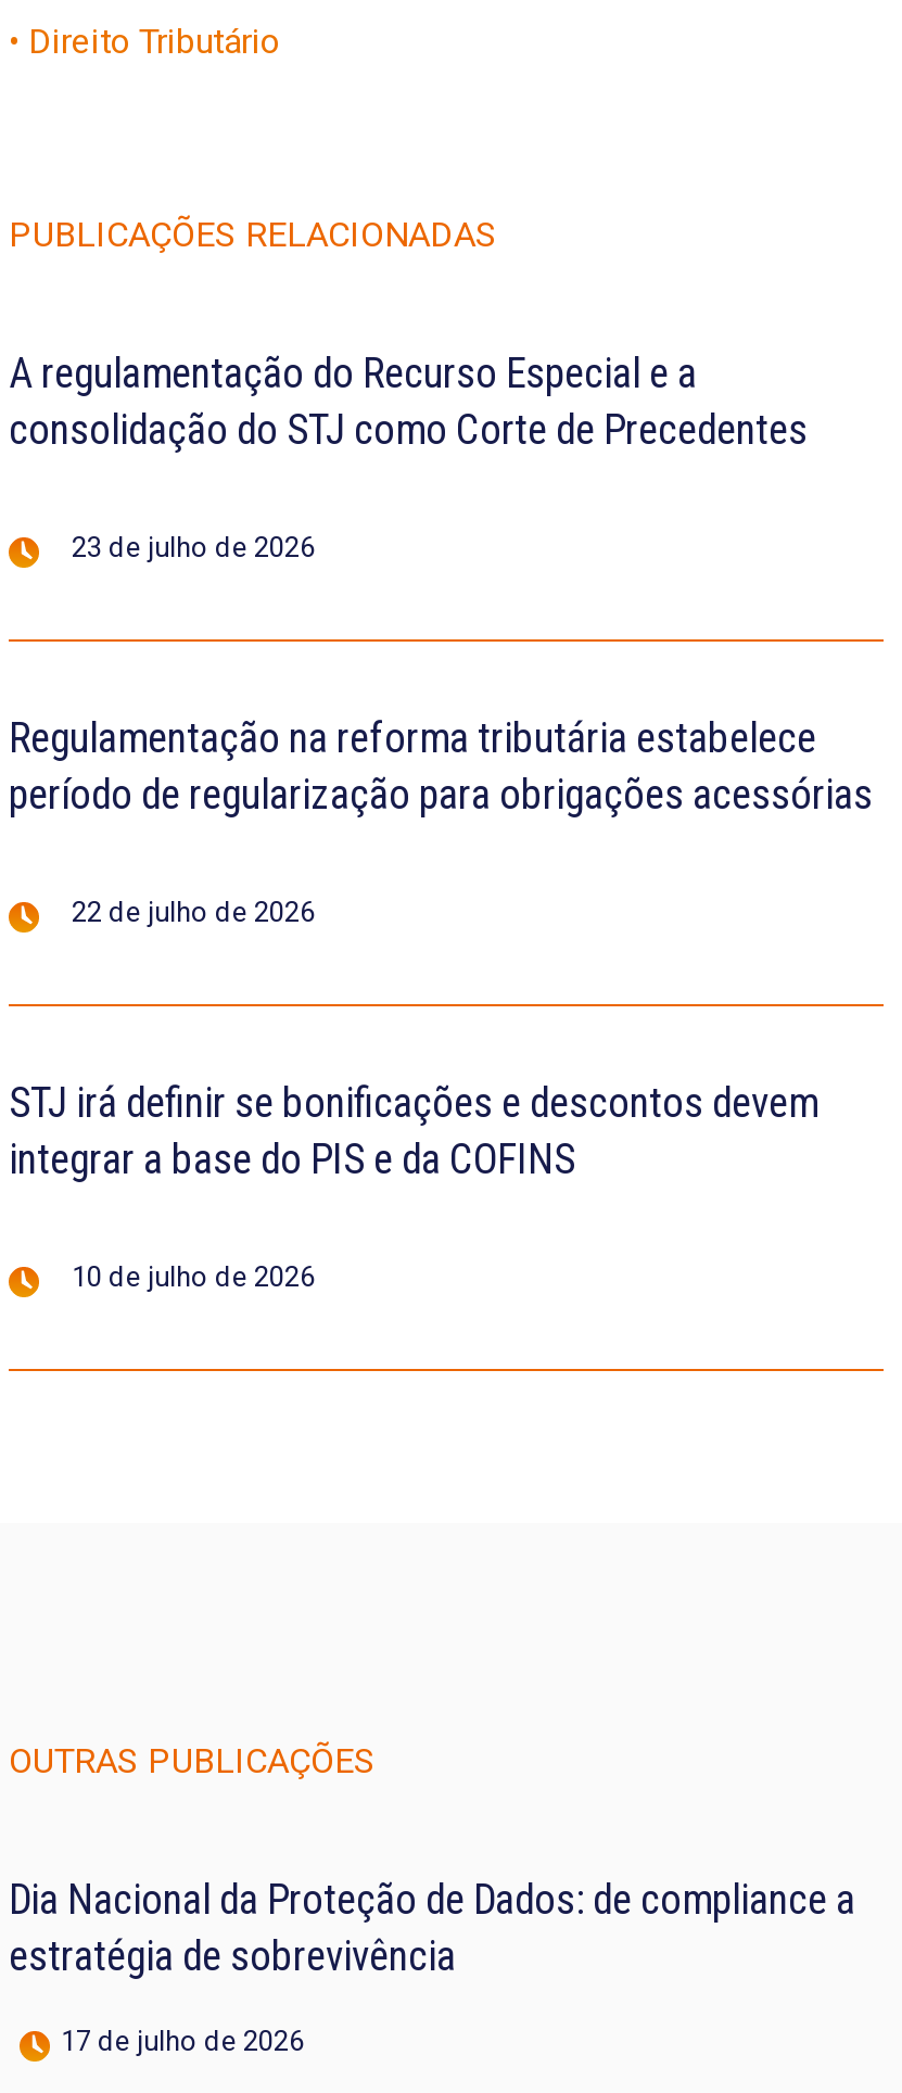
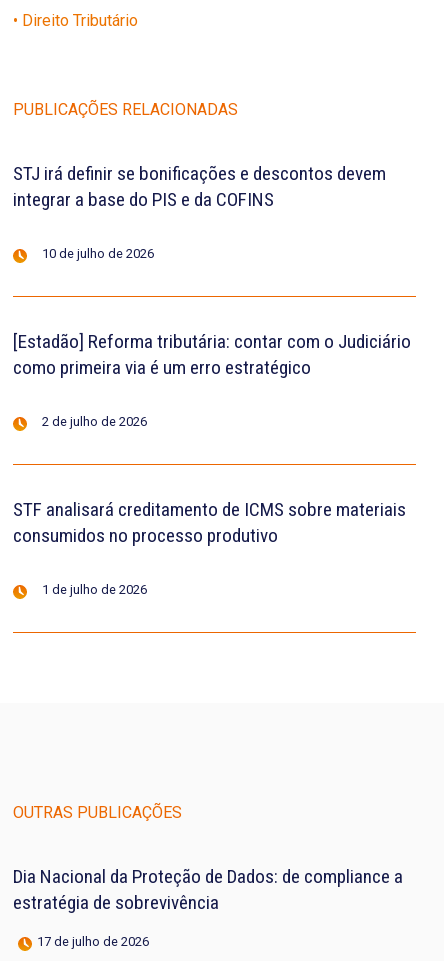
[9,348,808,563] A regulamentação do Recurso Especial e a | consolidação do STJ como Corte de Precedentes | 23 de julho de 2026 -> none
[9,713,873,928] Regulamentação na reforma tributária estabelece | período de regularização para obrigações acessórias | 22 de julho de 2026 -> none
moved [9,1078,818,1292] -> [13,162,386,261]: STJ irá definir se bonificações e descontos devem | integrar a base do PIS e da COFINS | 10 de julho de 2026
none -> [13,330,411,429] [Estadão] Reforma tributária: contar com o Judiciário | como primeira via é um erro estratégico | 2 de julho de 2026
none -> [13,498,406,597] STF analisará creditamento de ICMS sobre materiais | consumidos no processo produtivo | 1 de julho de 2026

